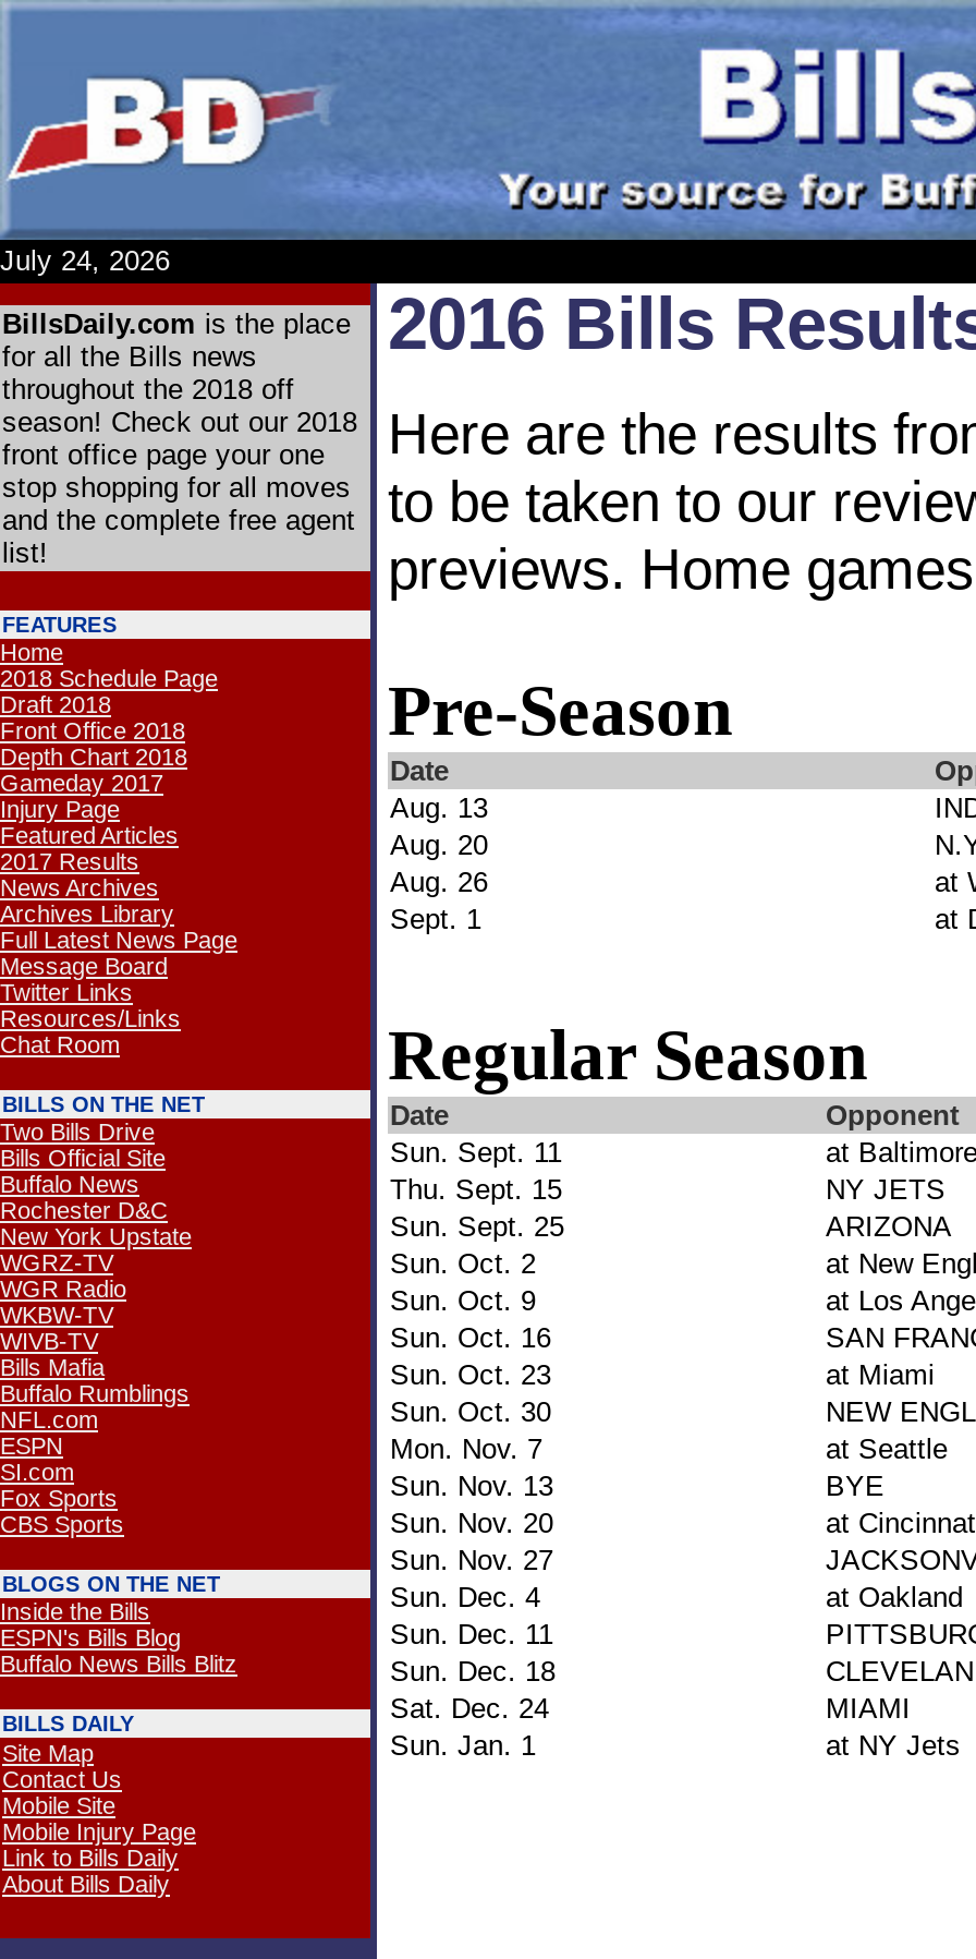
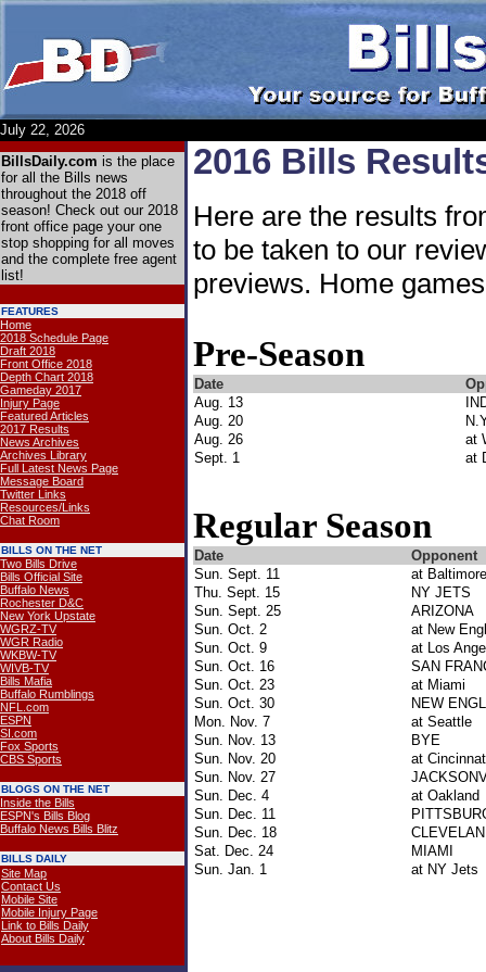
[0,244,187,277] July 24, 2026 -> [0,122,93,138] July 22, 2026

